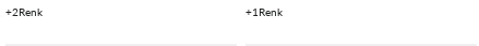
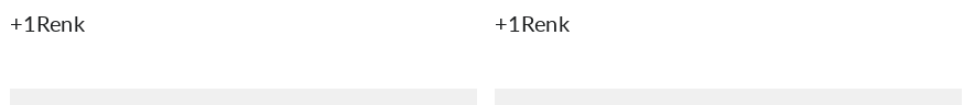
[12,5,19,18] 2 -> [23,10,36,36] 1

